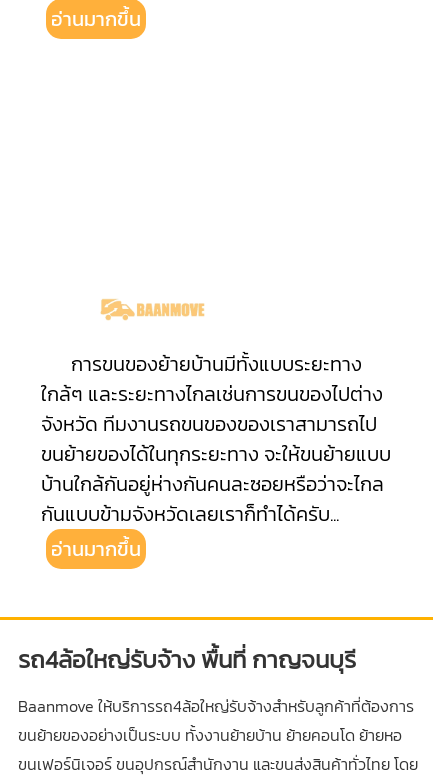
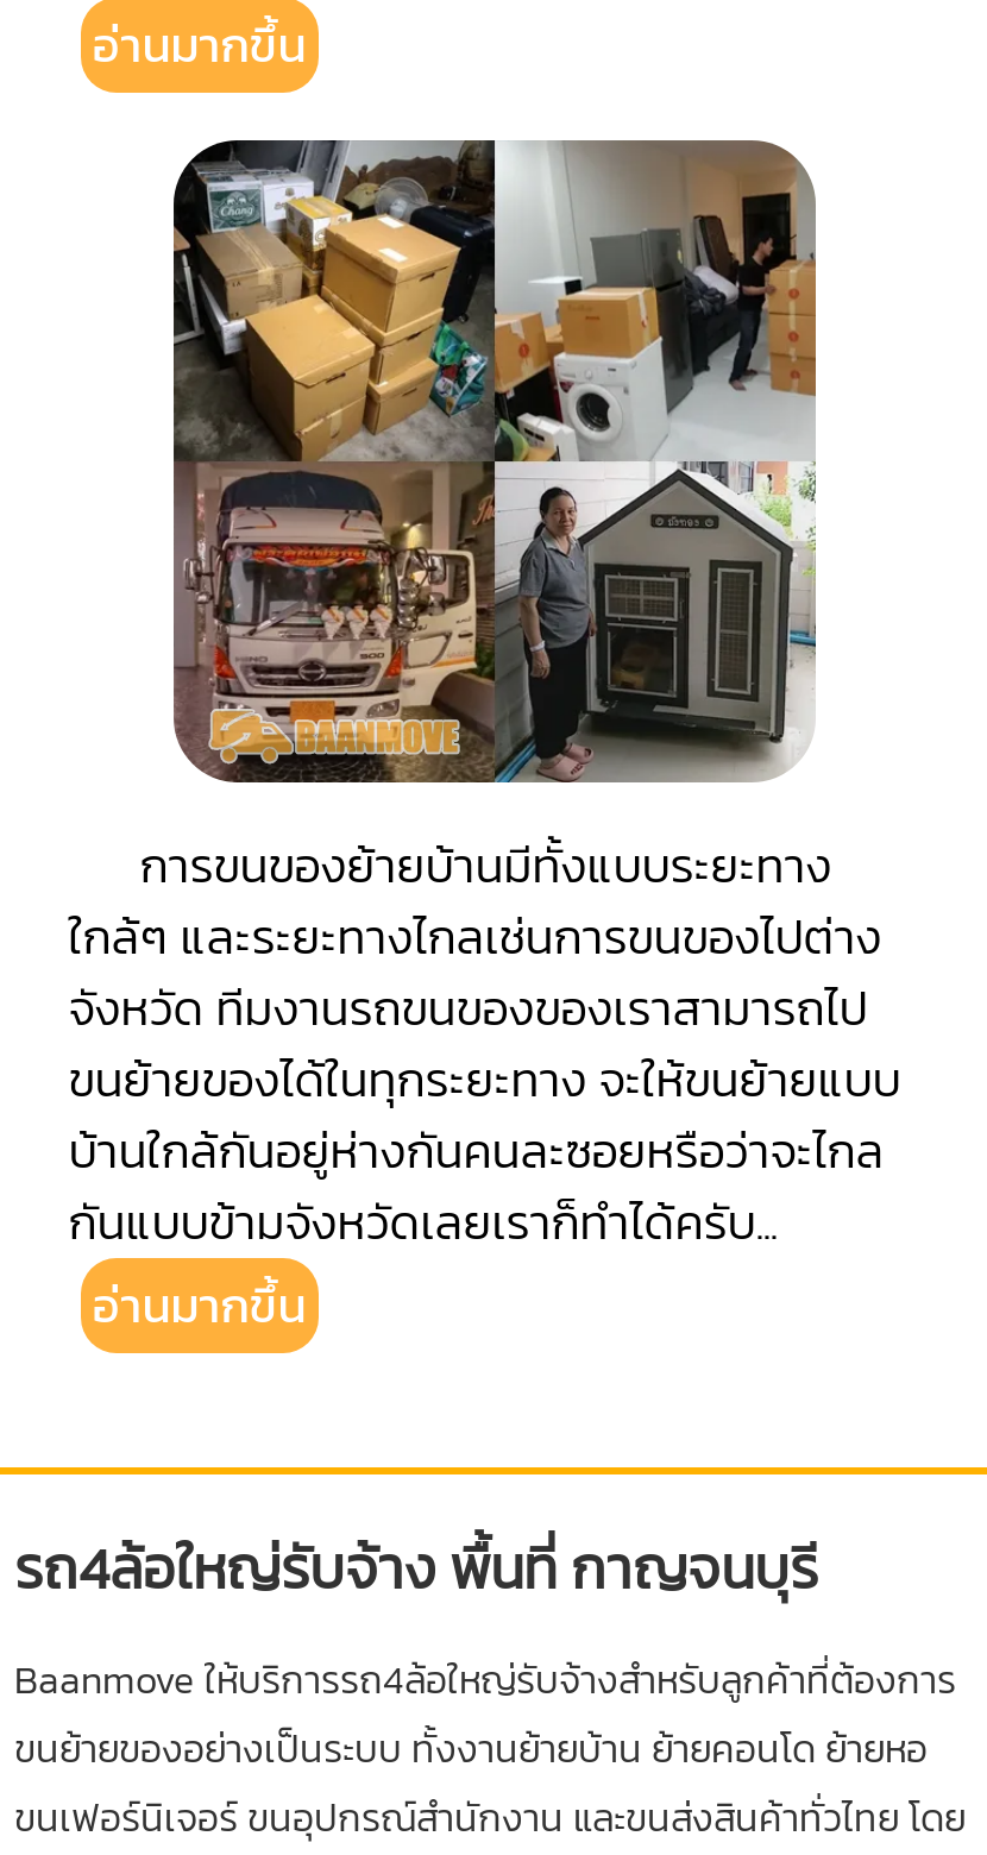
none -> [171,138,818,785] [image]

